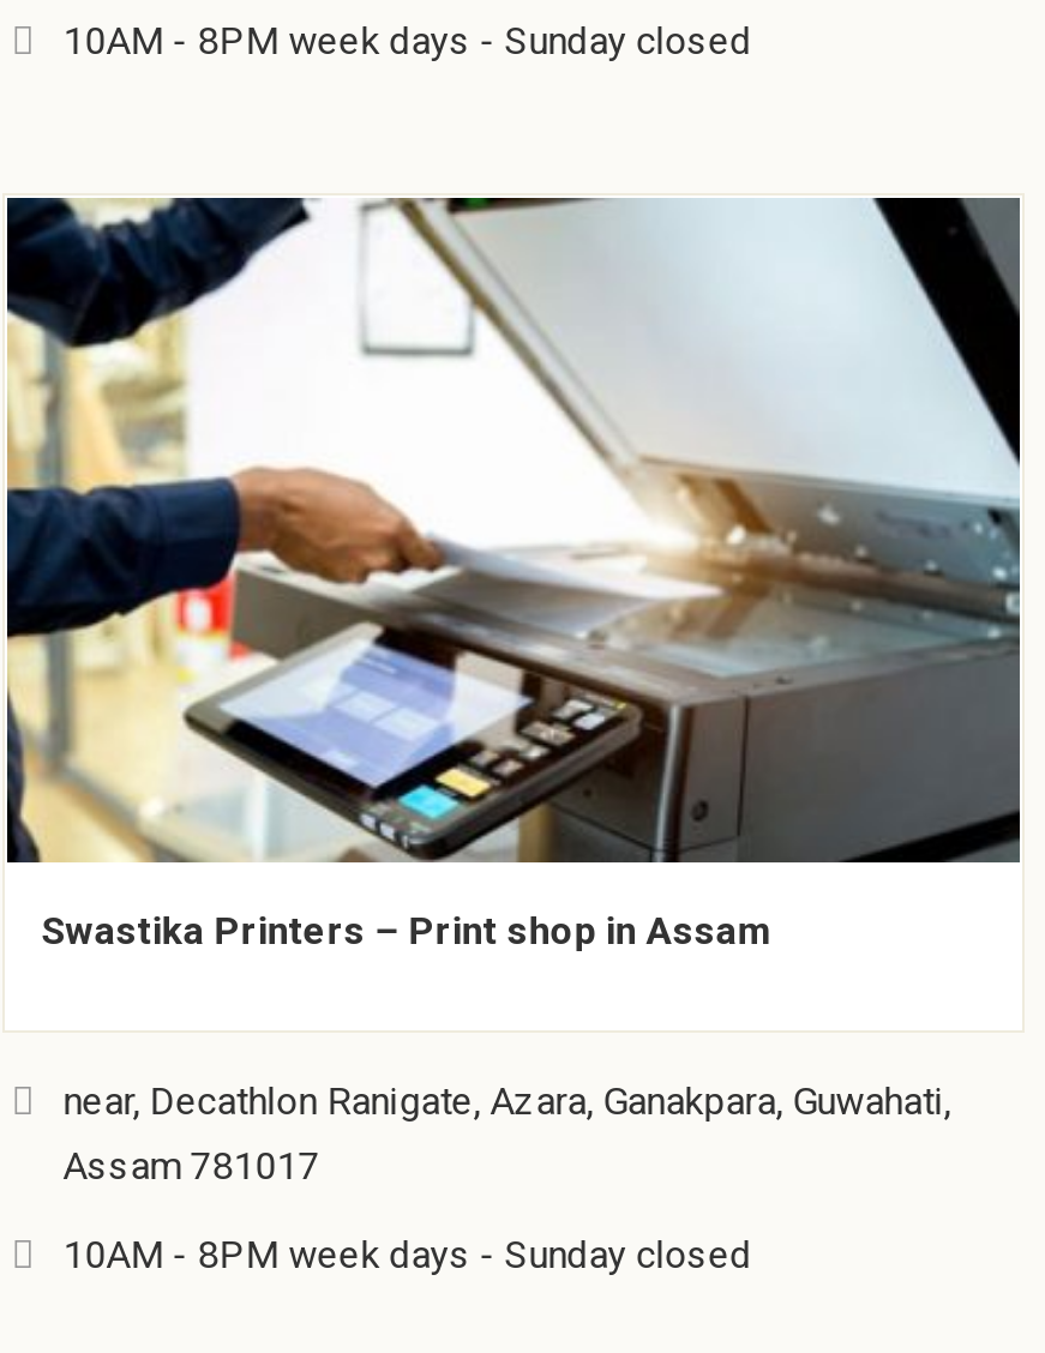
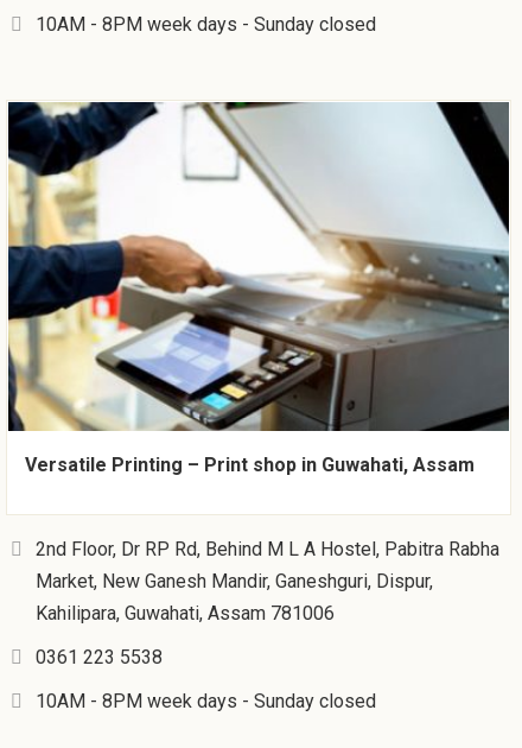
[41,909,771,954] Swastika Printers – Print shop in Assam -> [25,454,475,476] Versatile Printing – Print shop in Guwahati, Assam
[63,1079,951,1189] near, Decathlon Ranigate, Azara, Ganakpara, Guwahati, | Assam 781017 -> [36,538,500,669] 2nd Floor, Dr RP Rd, Behind M L A Hostel, Pabitra Rabha | Market, New Ganesh Mandir, Ganeshguri, Dispur, | Kahilipara, Guwahati, Assam 781006 | 0361 223 5538

